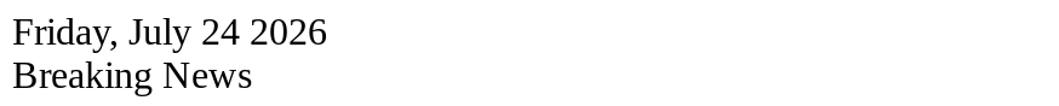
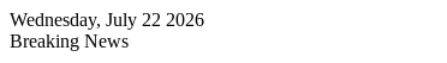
[12,11,327,52] Friday, July 24 2026 -> [10,10,204,30] Wednesday, July 22 2026

